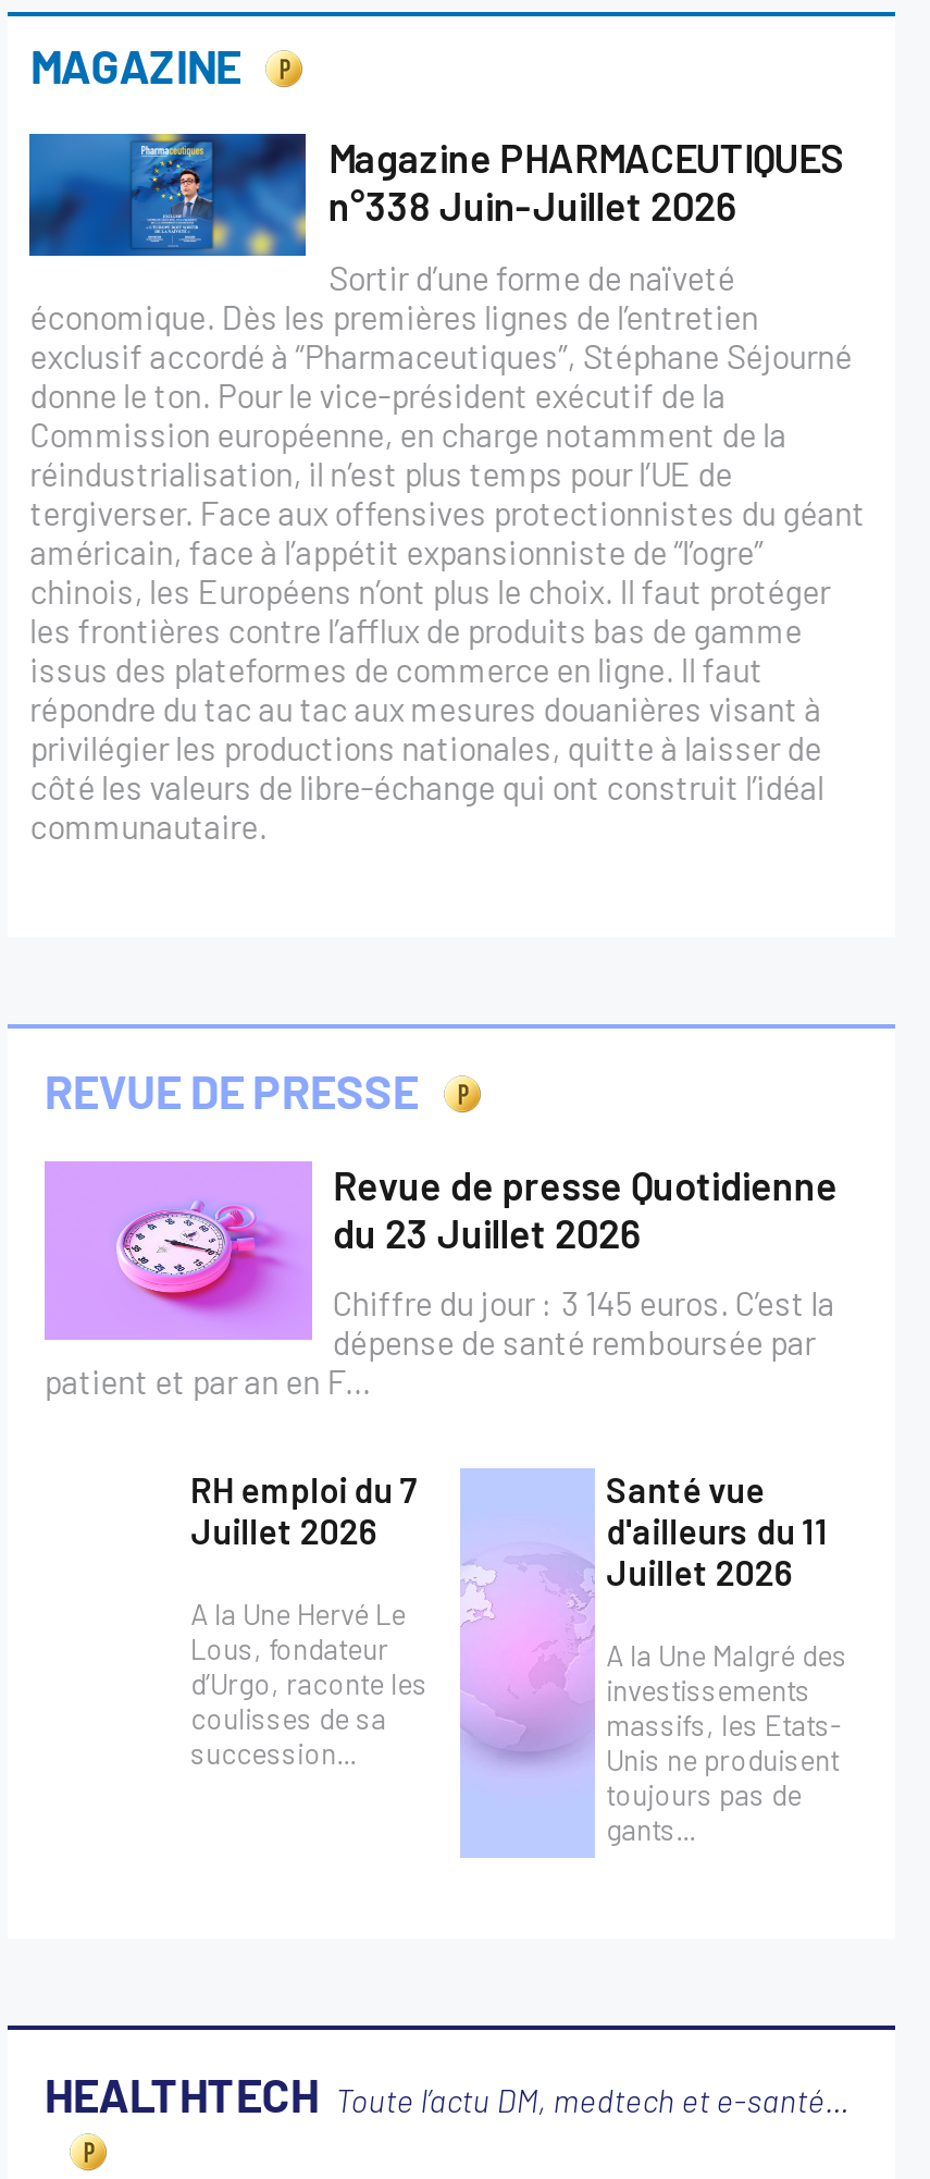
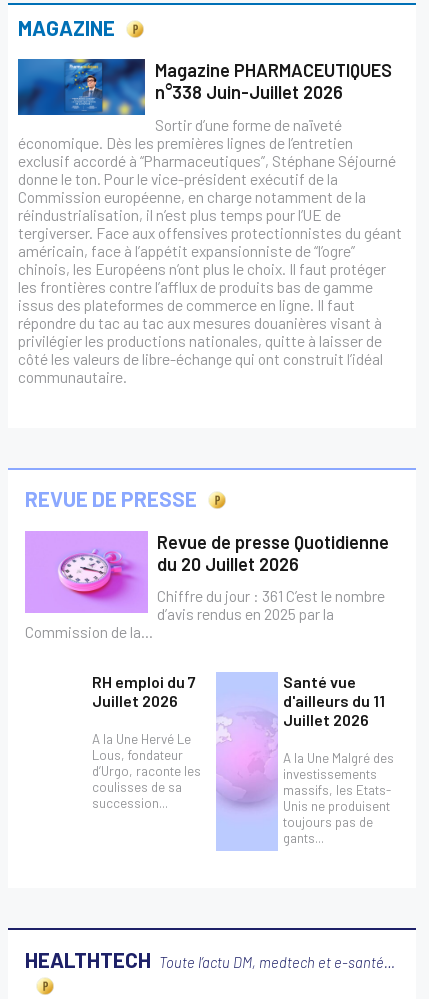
[332,1209,641,1257] du 23 Juillet 2026 -> [157,553,299,575] du 20 Juillet 2026
[44,1283,835,1401] Chiffre du jour : 3 145 euros. C’est la | dépense de santé remboursée par | patient et par an en F... -> [25,587,385,641] Chiffre du jour : 361 C’est le nombre | d’avis rendus en 2025 par la | Commission de la...

